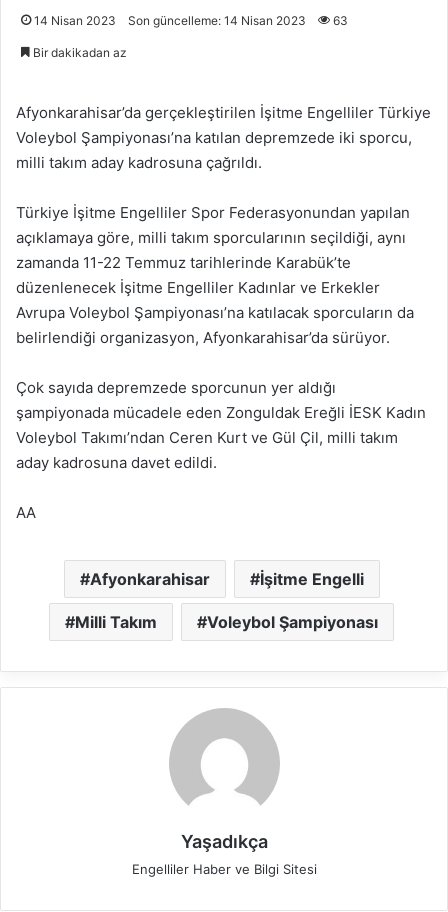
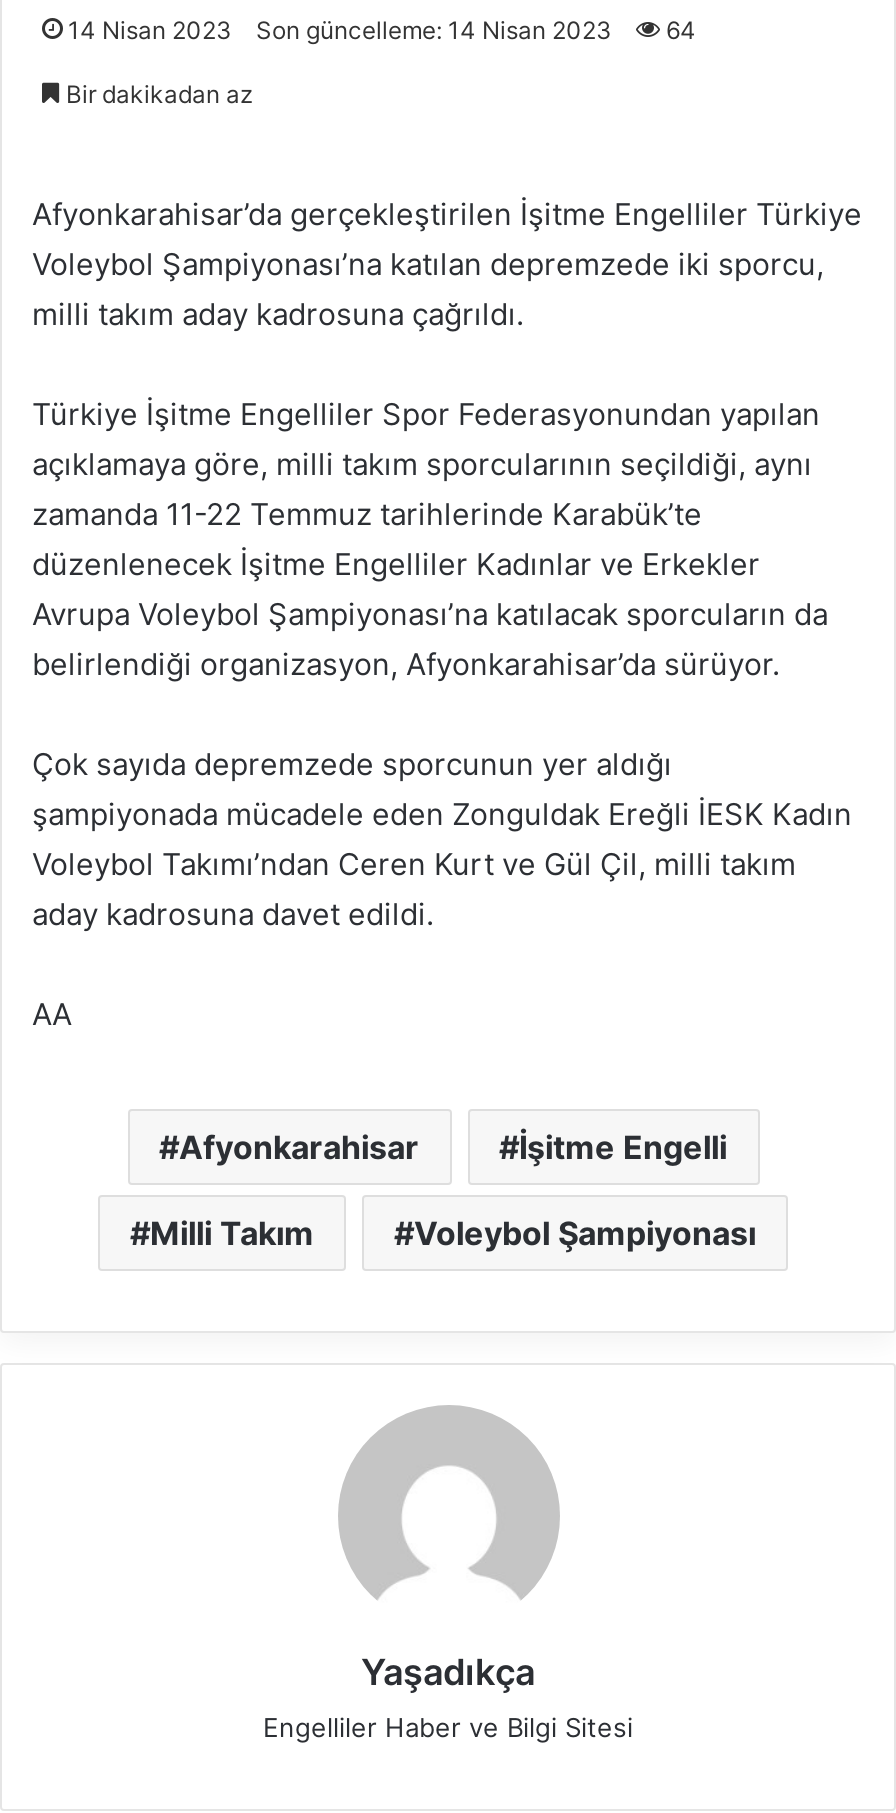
[34,13,348,28] 14 Nisan 2023 Son güncelleme: 14 Nisan 2023 63 -> [68,14,696,44] 14 Nisan 2023 Son güncelleme: 14 Nisan 2023 64

